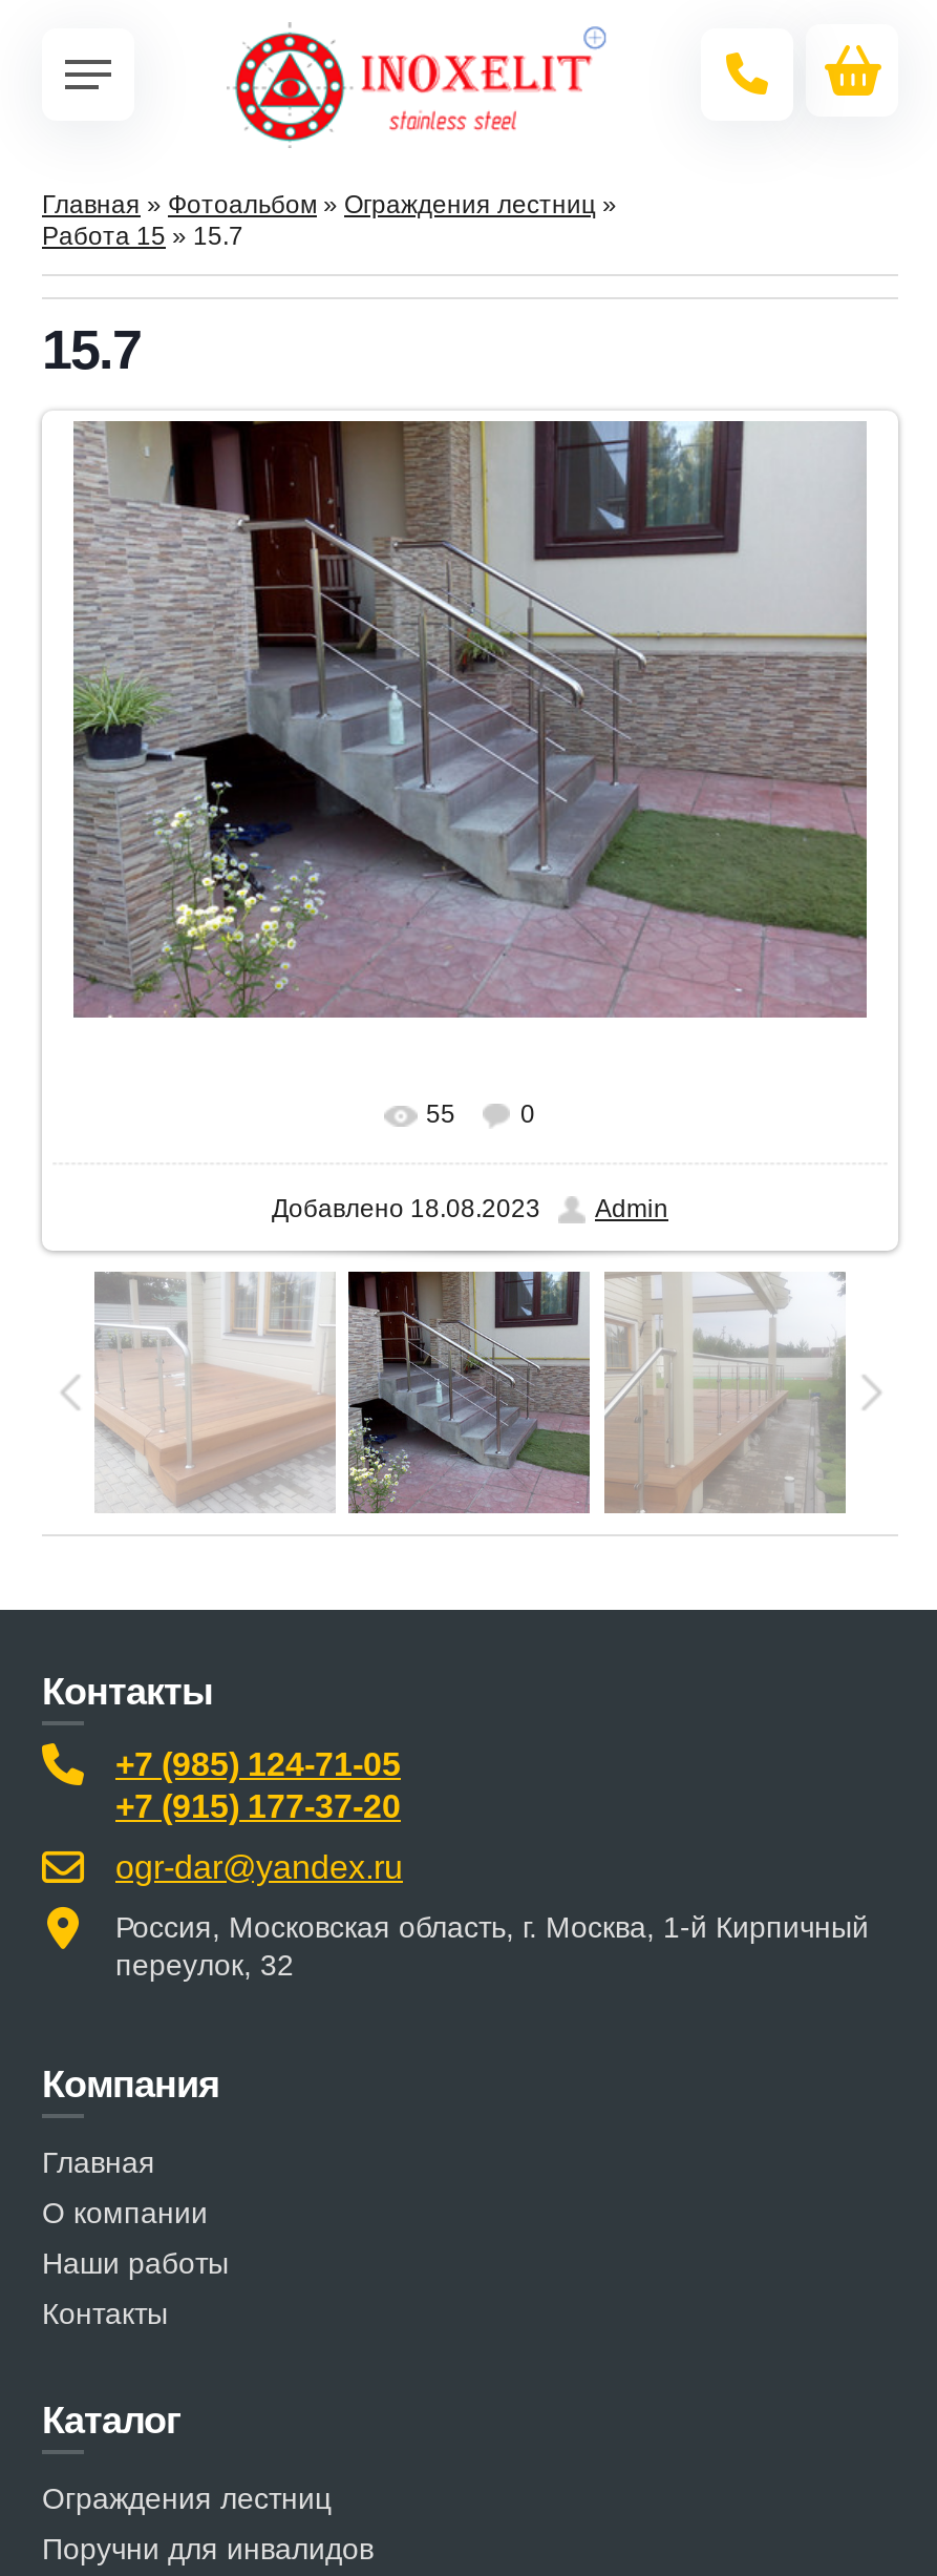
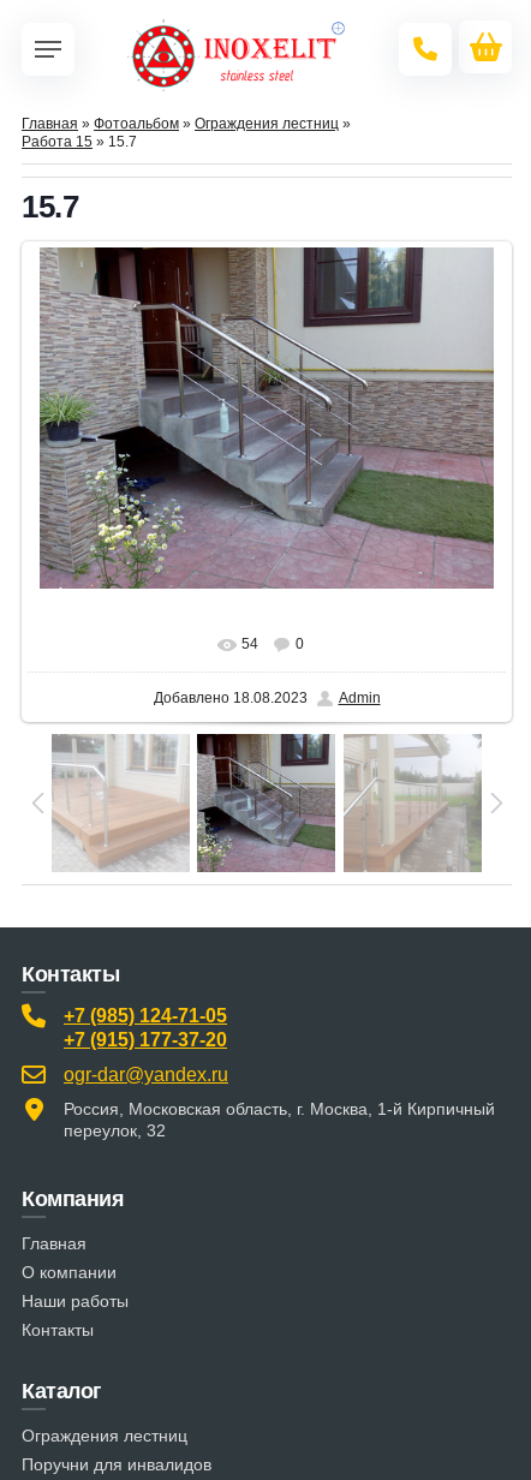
[426,1098,455,1128] 55 -> [241,635,258,652] 54

